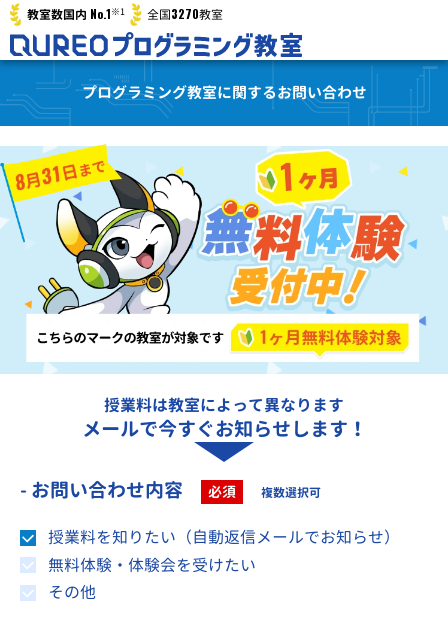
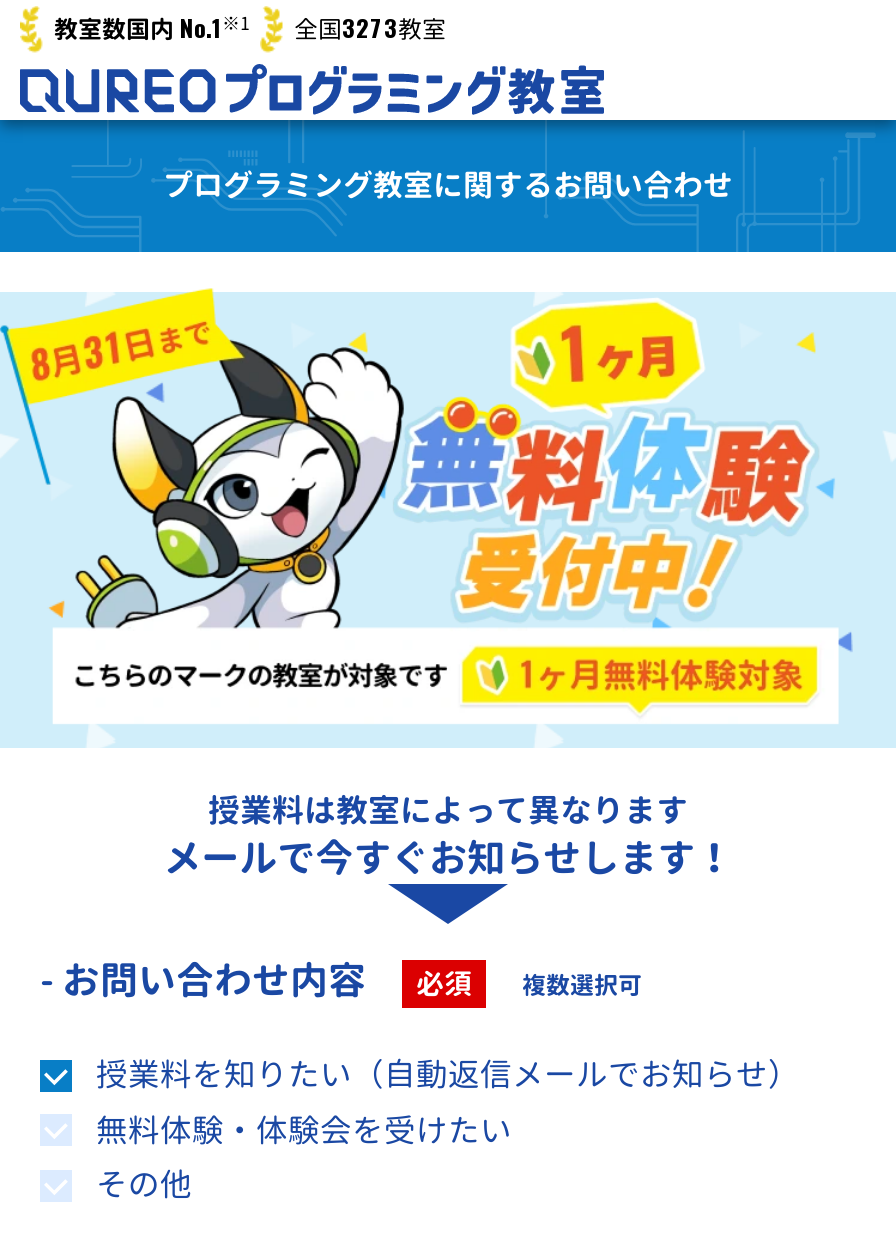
[27,4,223,23] 教室数国内 No.1※1 全国3270教室 -> [54,9,446,46] 教室数国内 No.1※1 全国3273教室

